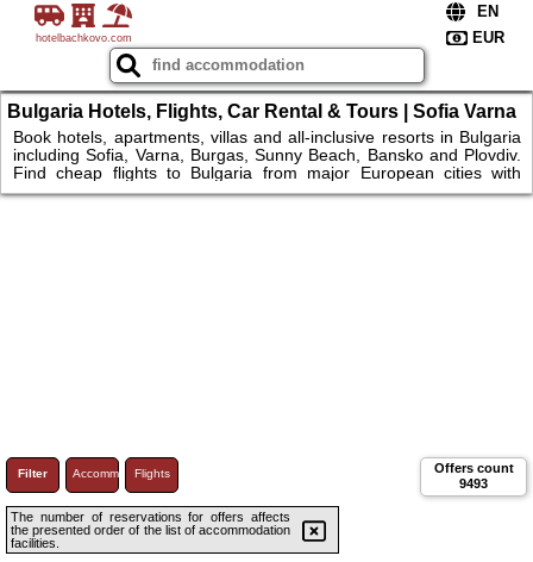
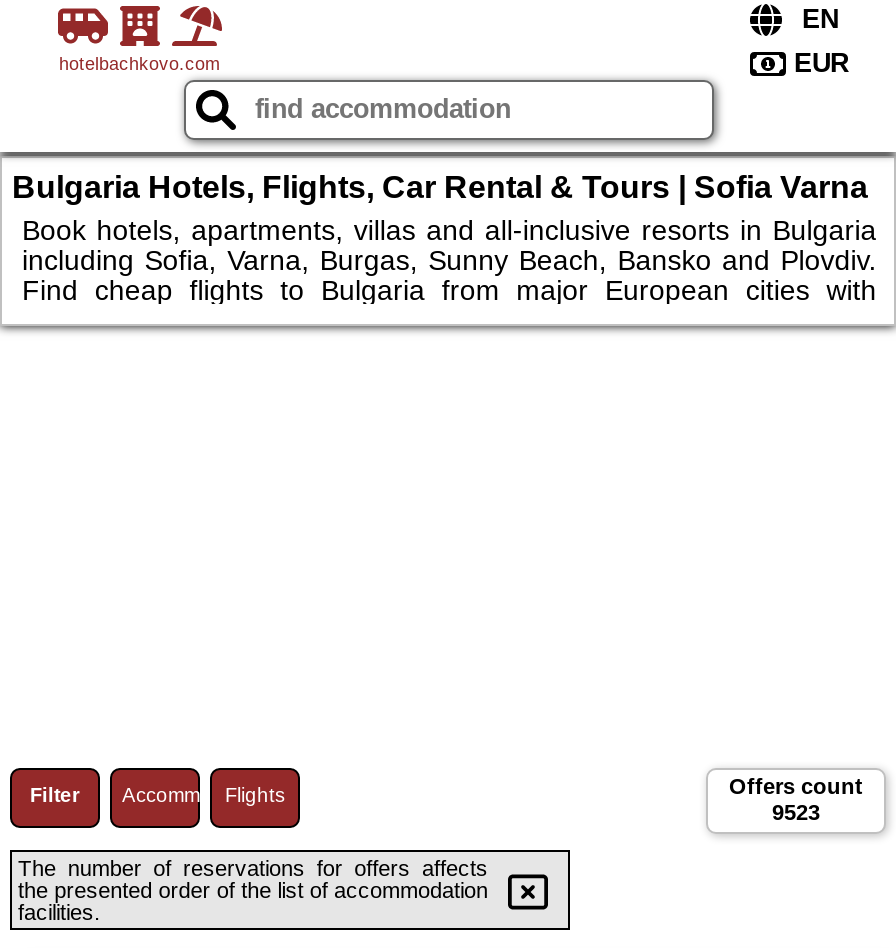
[459,476,488,491] 9493 -> [772,800,820,824] 9523

